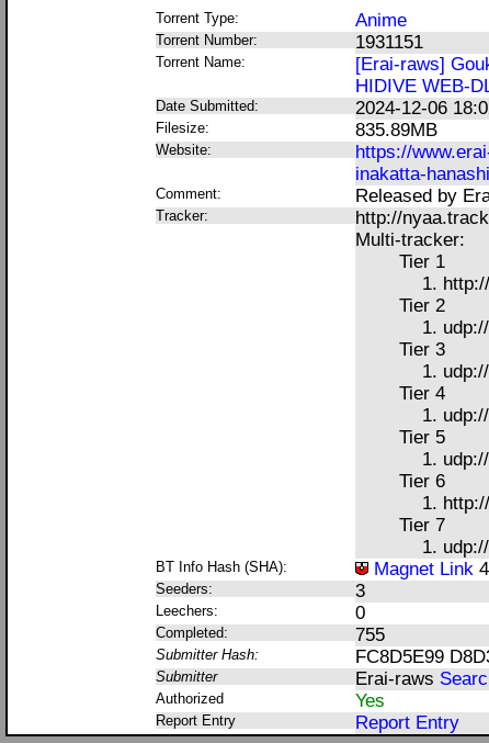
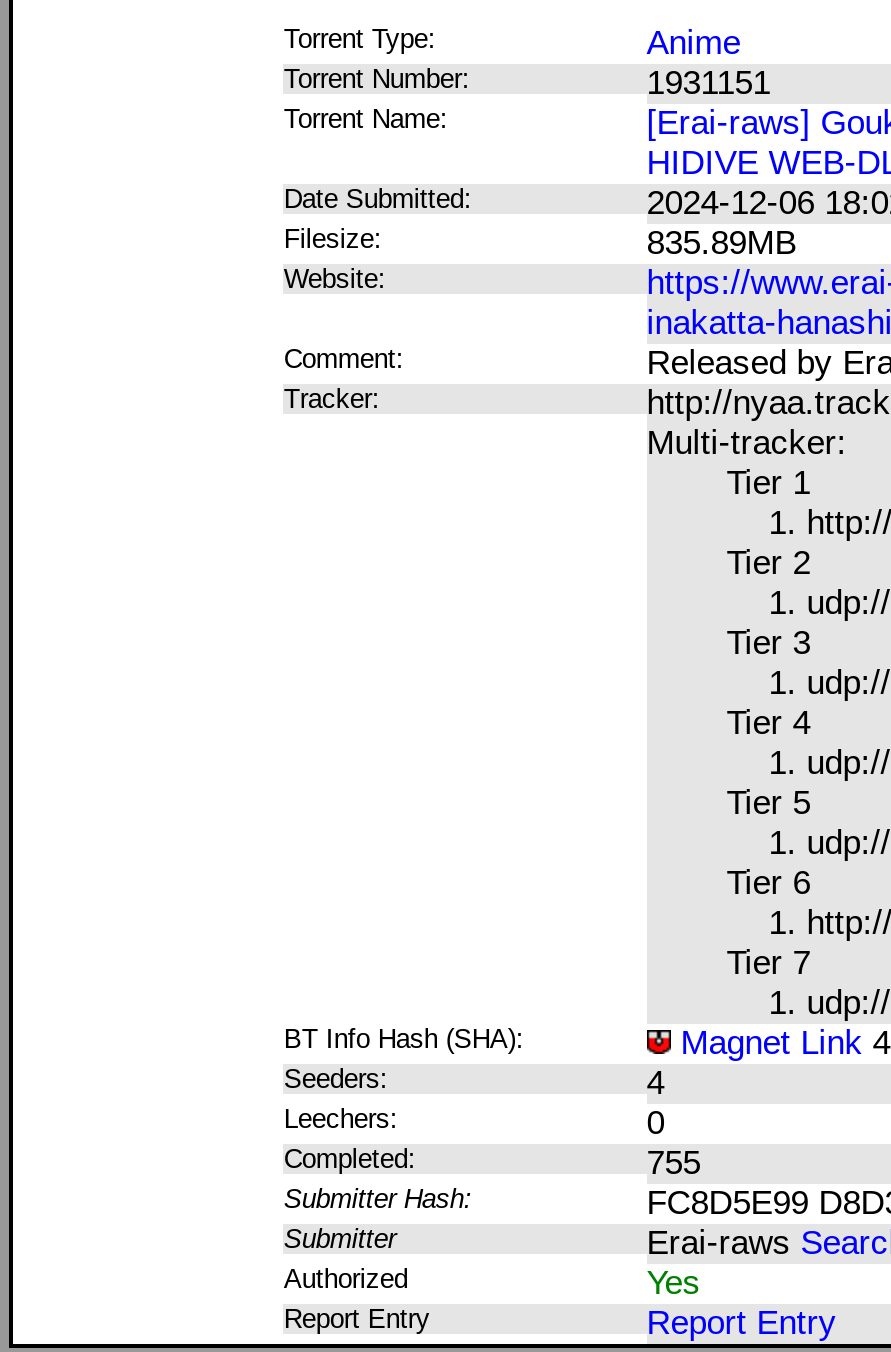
[355,580,365,601] 3 -> [647,1064,665,1102] 4

